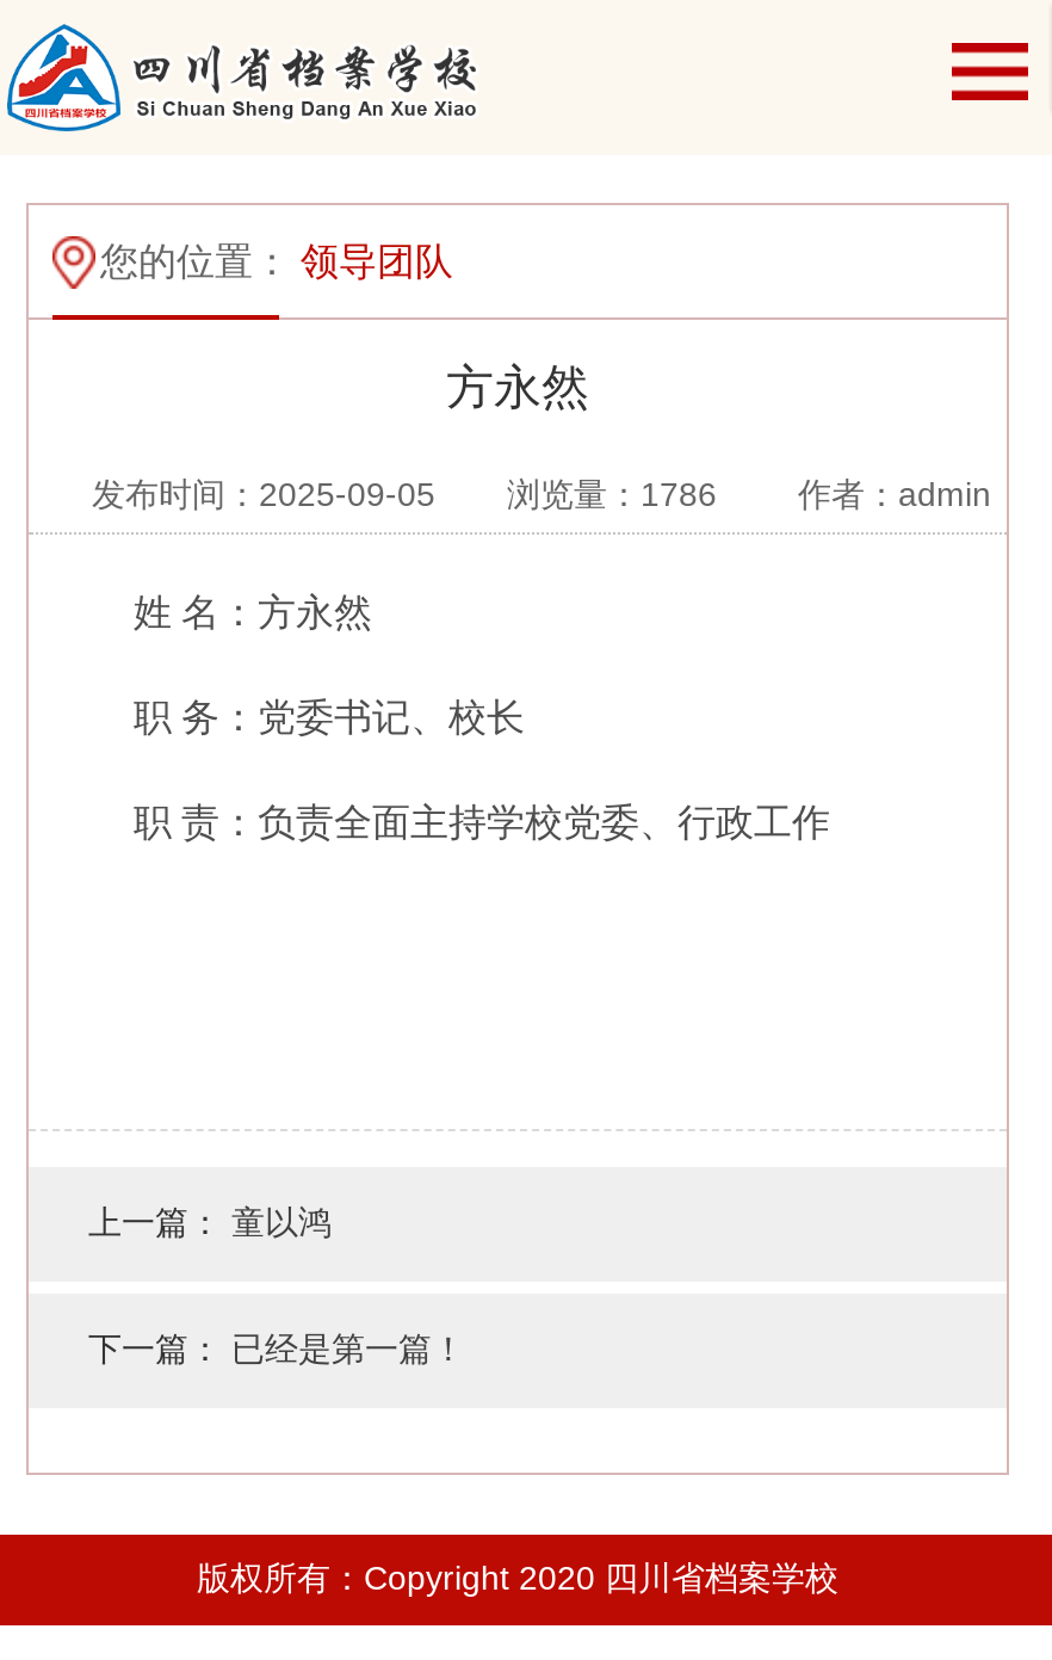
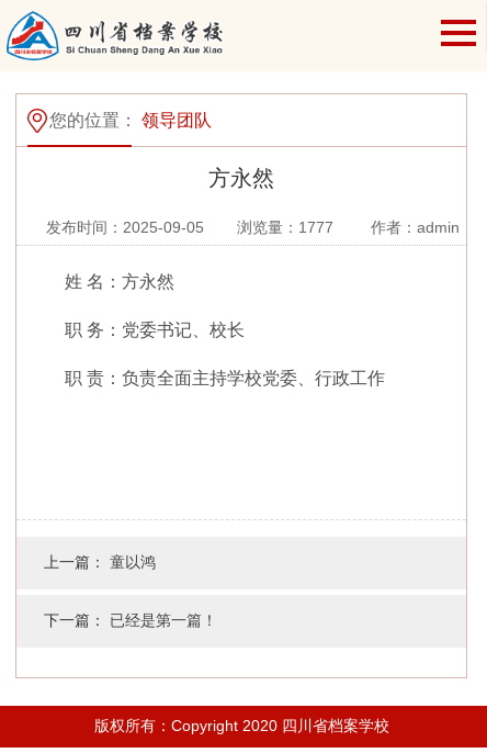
[92,475,717,513] 发布时间：2025-09-05 浏览量：1786 -> [46,218,333,236] 发布时间：2025-09-05 浏览量：1777

